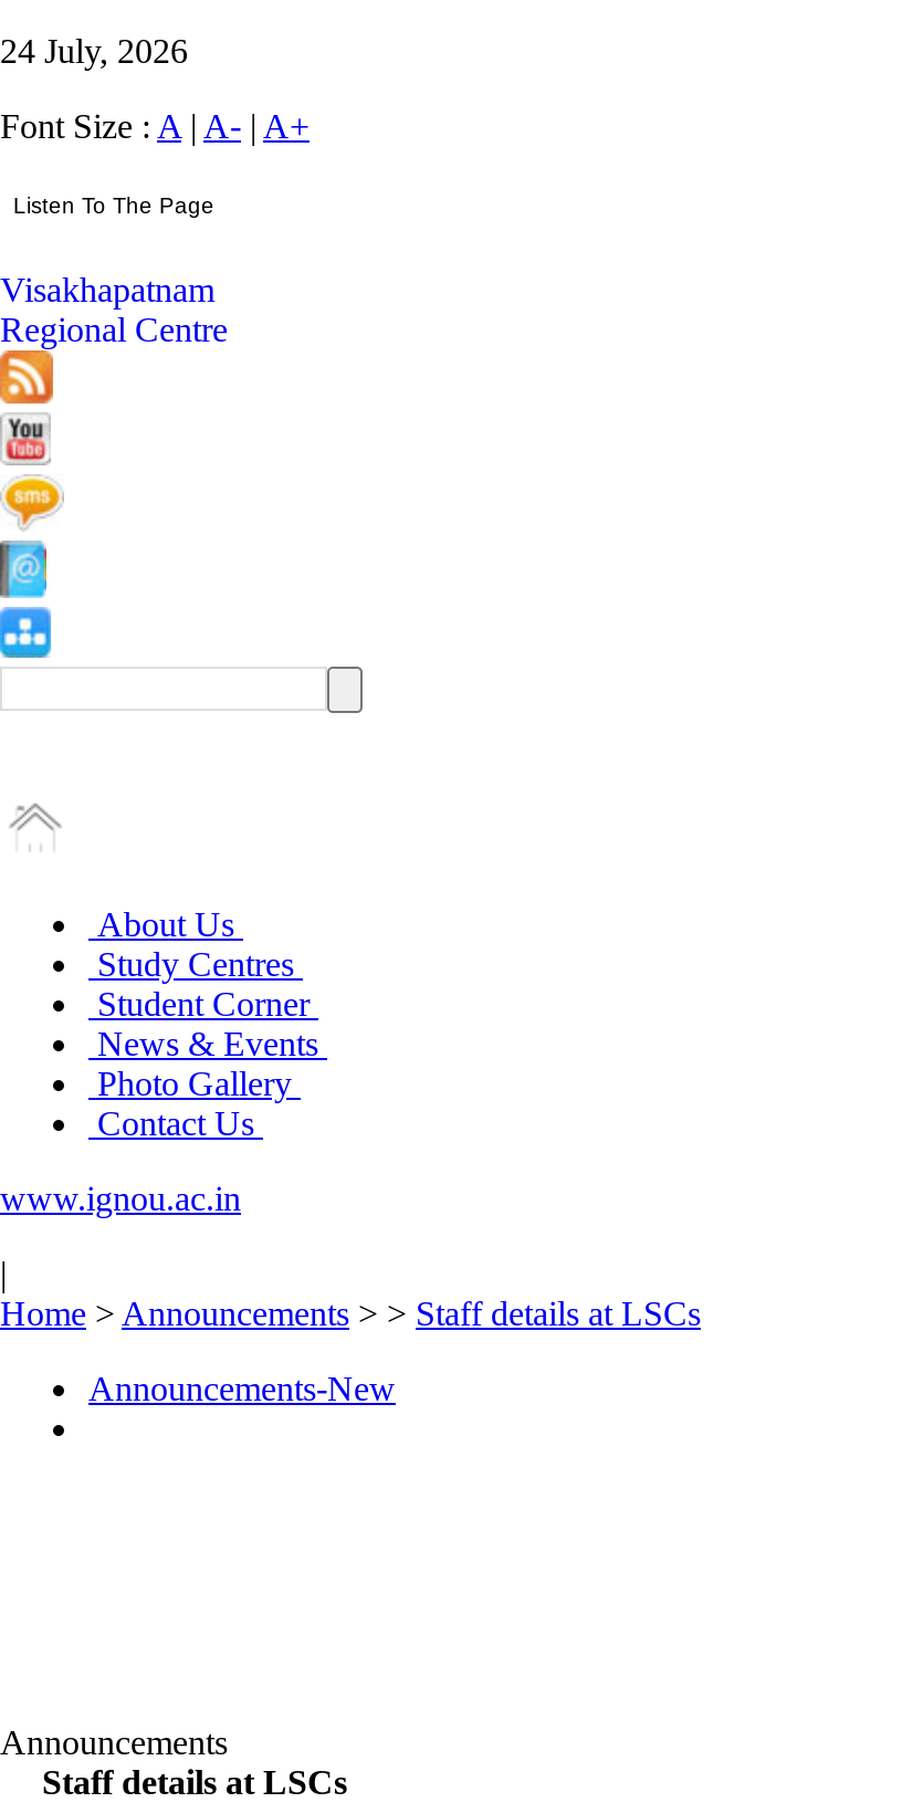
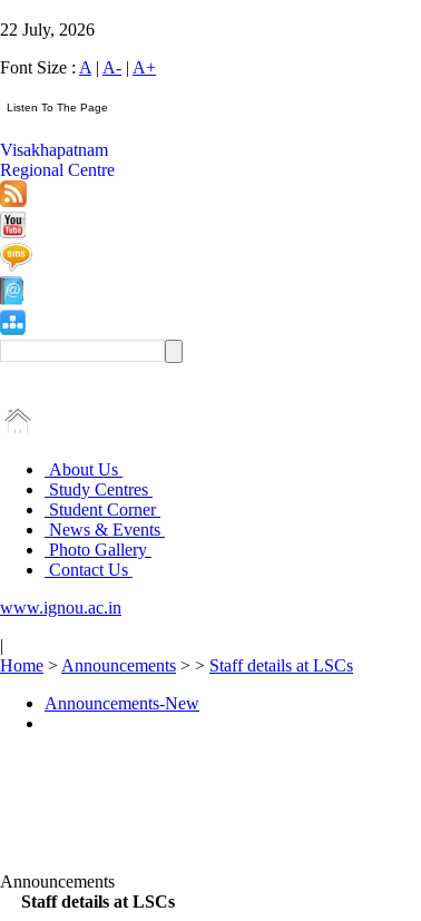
[0,32,188,70] 24 July, 2026 -> [0,20,95,39] 22 July, 2026

